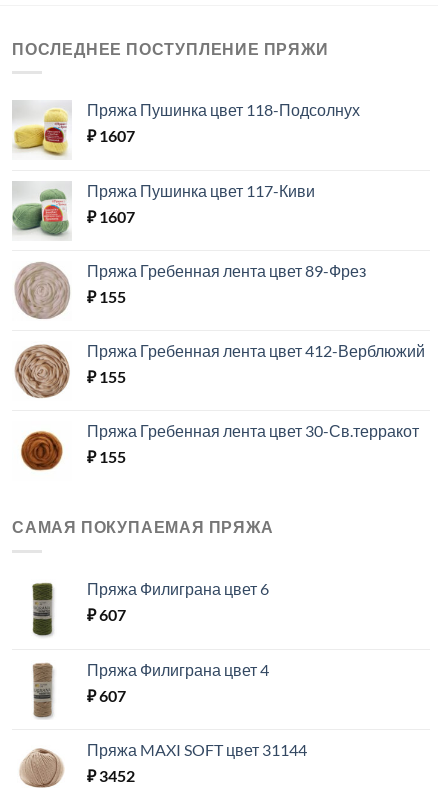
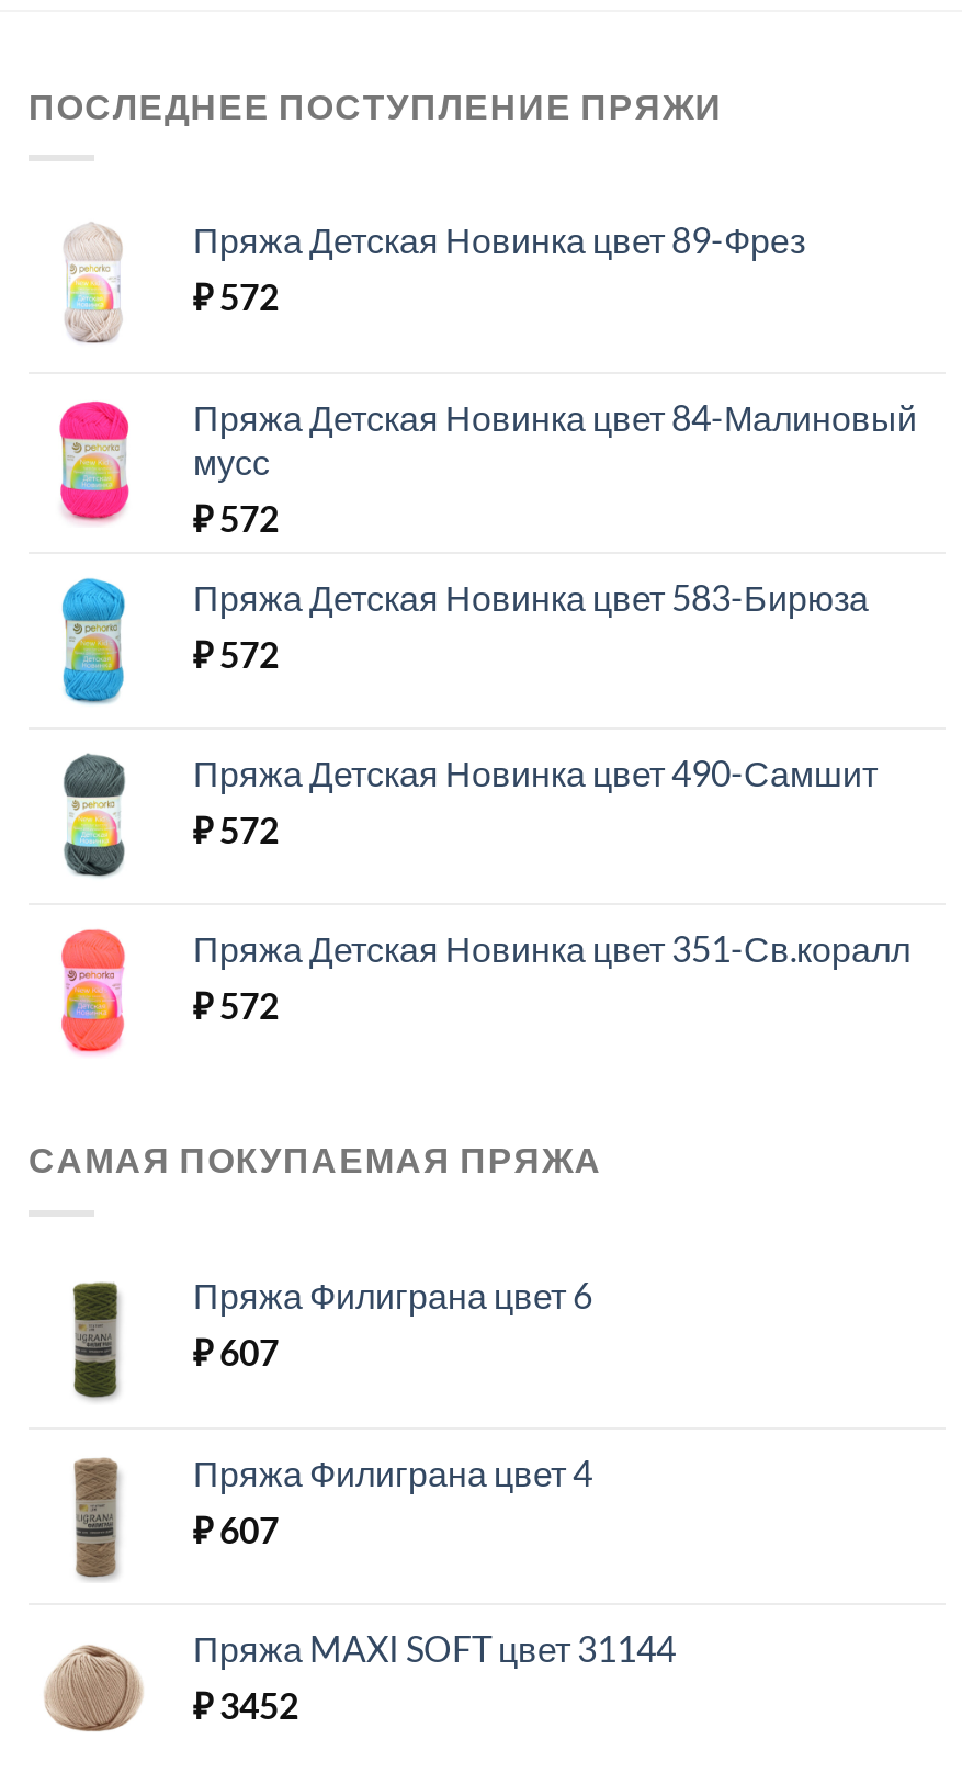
[12,100,360,159] [image] | Пряжа Пушинка цвет 118-Подсолнух | ₽1607 -> [31,219,805,346] [image] | Пряжа Детская Новинка цвет 89-Фрез | ₽572
[11,181,315,241] [image] | Пряжа Пушинка цвет 117-Киви | ₽ 1607 -> [29,397,917,539] [image] | Пряжа Детская Новинка цвет 84-Малиновый | мусс | ₽572
[14,261,366,320] [image] | Пряжа Гребенная лента цвет 89-Фрез | ₽155 -> [35,576,869,705] [image] | Пряжа Детская Новинка цвет 583-Бирюза | ₽572
[14,341,425,399] [image] | Пряжа Гребенная лента цвет 412-Верблюжий | ₽155 -> [35,752,878,879] [image] | Пряжа Детская Новинка цвет 490-Самшит | ₽572
[20,421,419,479] [image] | Пряжа Гребенная лента цвет 30-Св.терракот | ₽155 -> [48,927,910,1057] [image] | Пряжа Детская Новинка цвет 351-Св.коралл | ₽572

